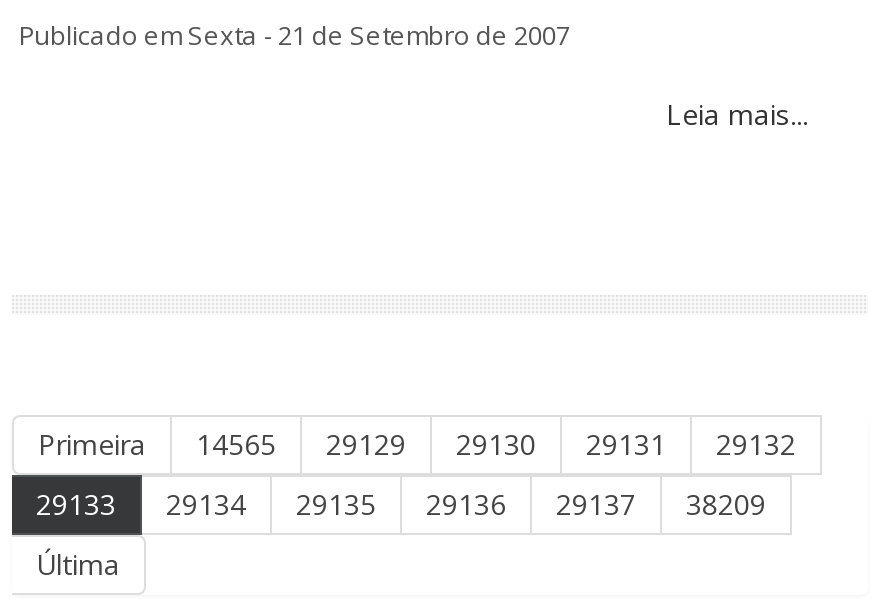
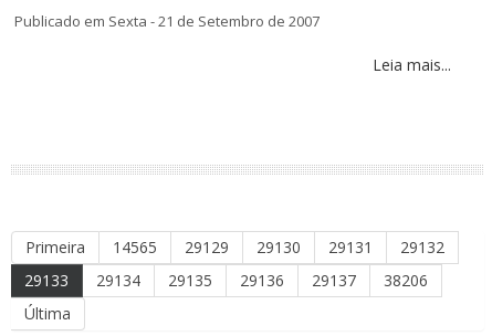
[36,485,766,523] 29133 29134 29135 29136 29137 38209 -> [24,270,428,291] 29133 29134 29135 29136 29137 38206

